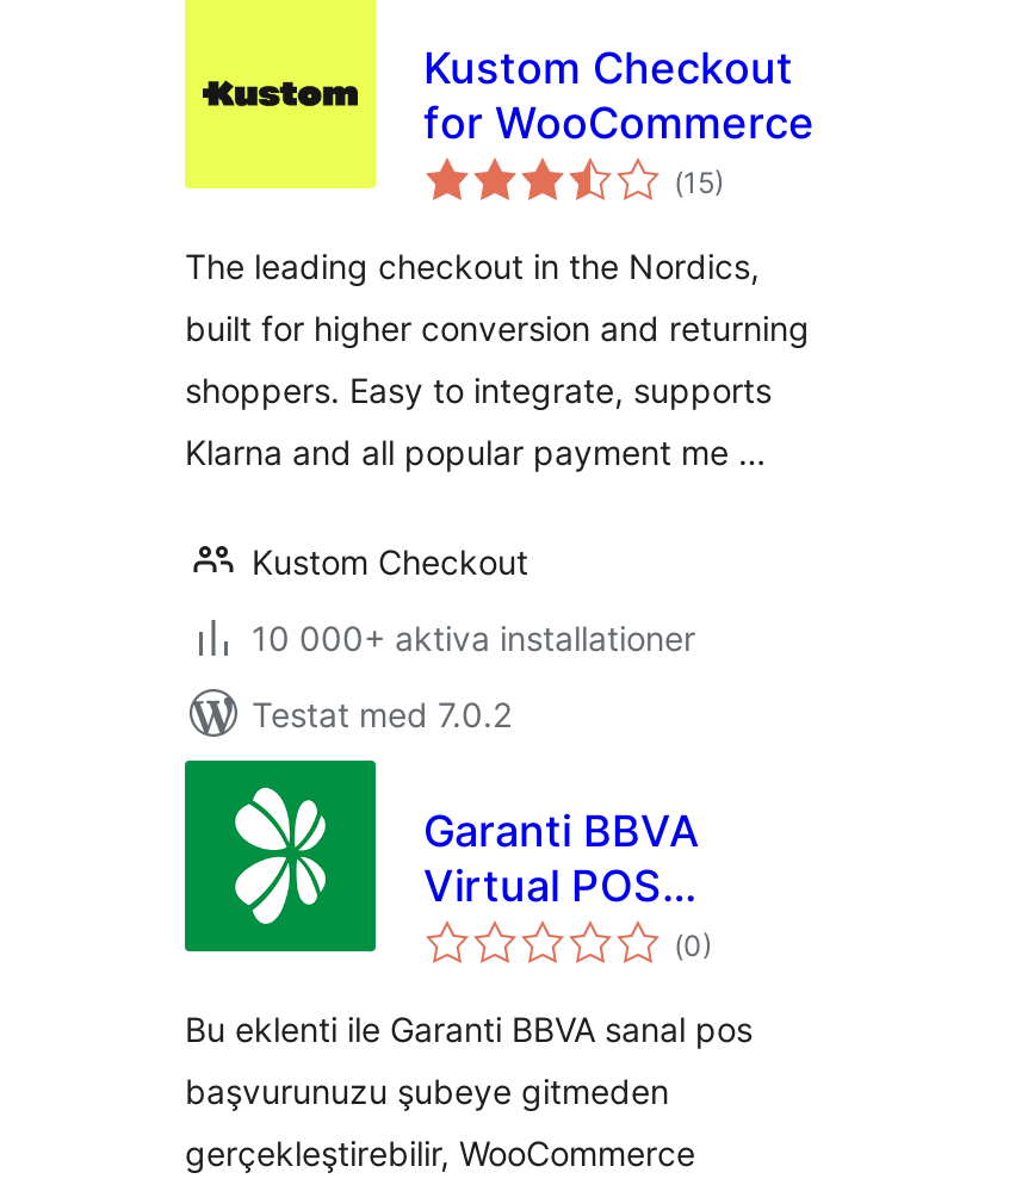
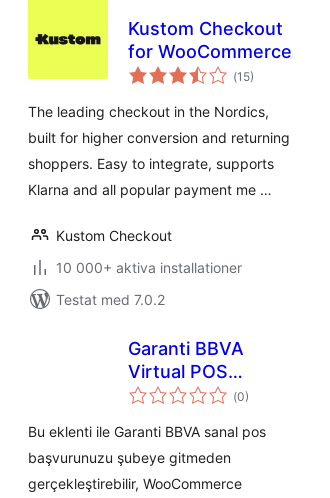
[182,758,378,954] [image] -> none

